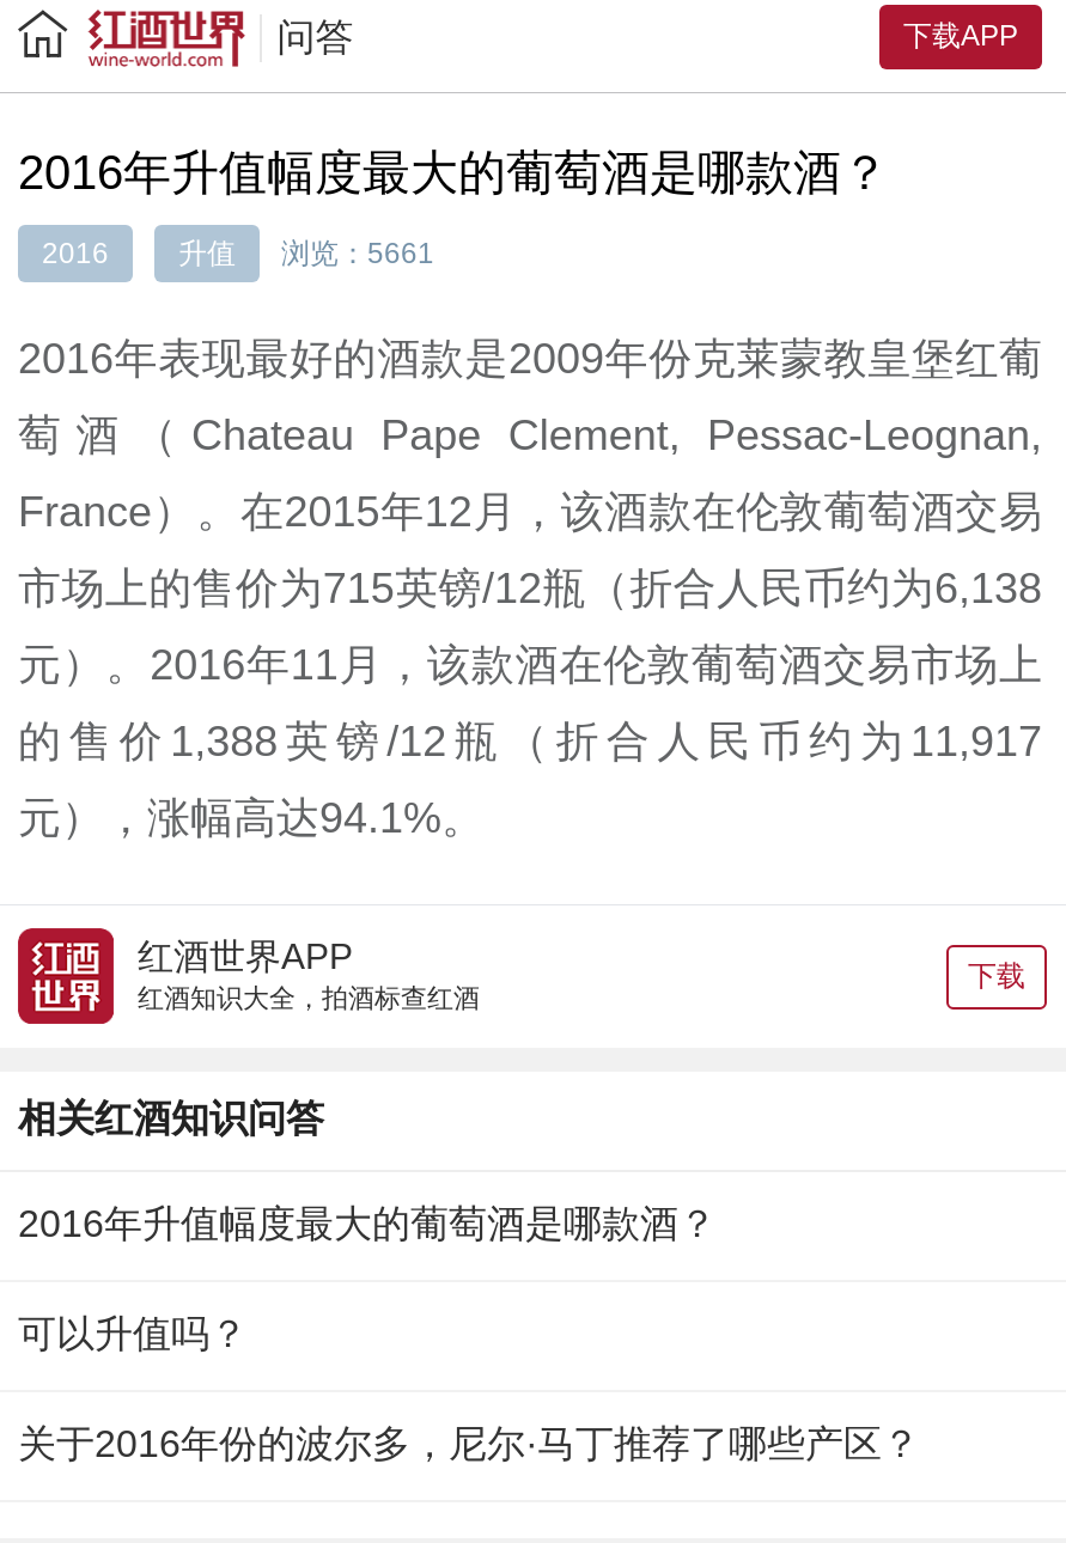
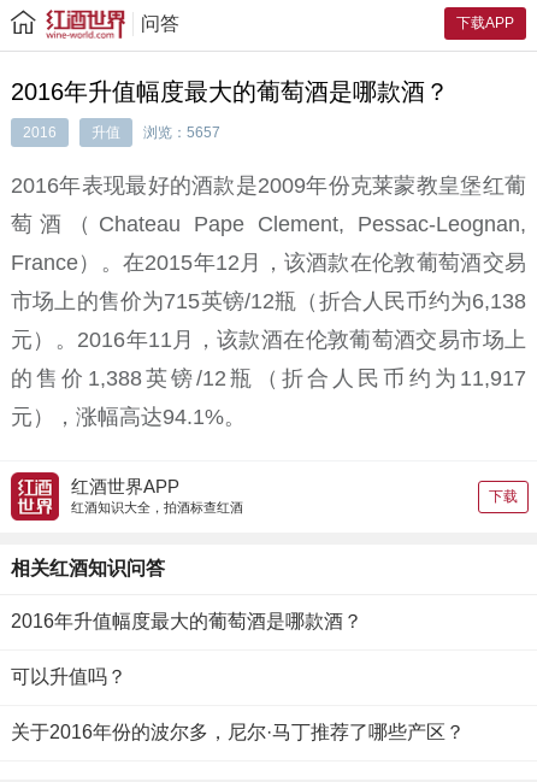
[178,237,434,270] 升值 浏览：5661 -> [92,124,220,141] 升值 浏览：5657

